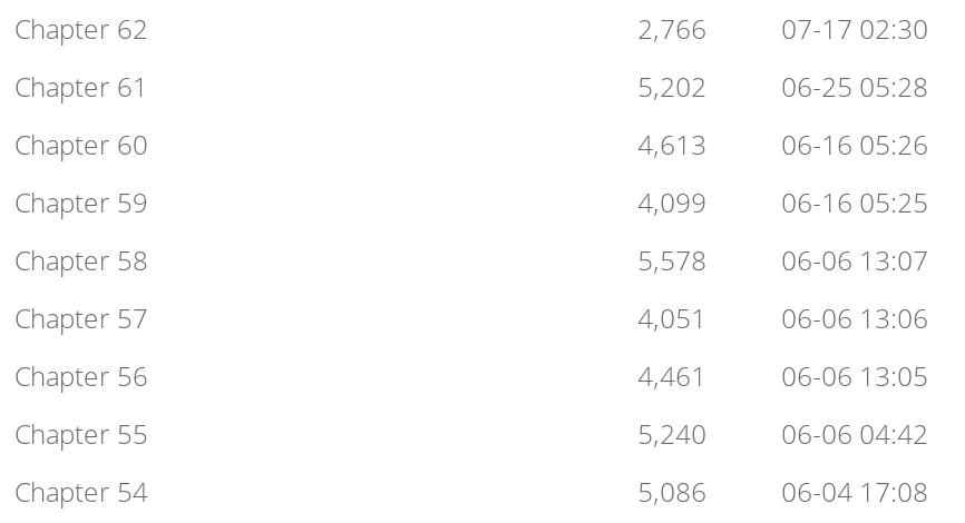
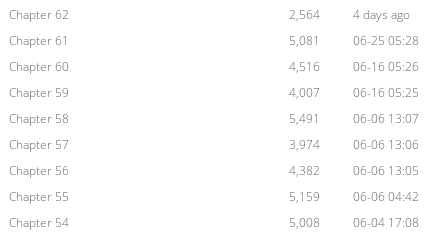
[638,11,928,49] 2,766 | 07-17 02:30 -> [289,6,410,23] 2,564 | 4 days ago
[638,69,928,107] 5,202 06-25 05:28 -> [289,32,419,49] 5,081 06-25 05:28
[638,127,928,164] 4,613 06-16 05:26 -> [289,58,419,75] 4,516 06-16 05:26
[638,184,928,222] 4,099 06-16 05:25 -> [289,84,419,101] 4,007 06-16 05:25
[638,242,928,280] 5,578 06-06 13:07 -> [289,110,419,127] 5,491 06-06 13:07
[638,300,928,338] 4,051 06-06 13:06 -> [289,136,419,153] 3,974 06-06 13:06
[638,358,928,396] 4,461 06-06 13:05 -> [289,162,419,179] 4,382 06-06 13:05
[638,416,928,454] 5,240 06-06 04:42 -> [289,188,419,205] 5,159 06-06 04:42
[638,474,928,512] 5,086 06-04 17:08 -> [289,214,419,231] 5,008 06-04 17:08

